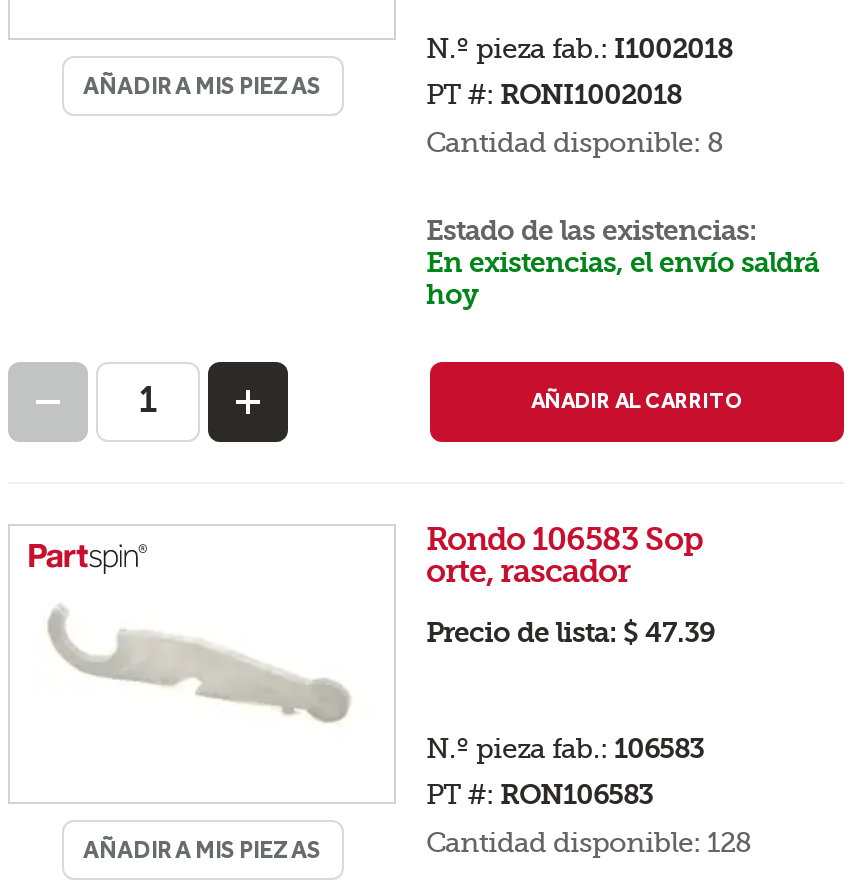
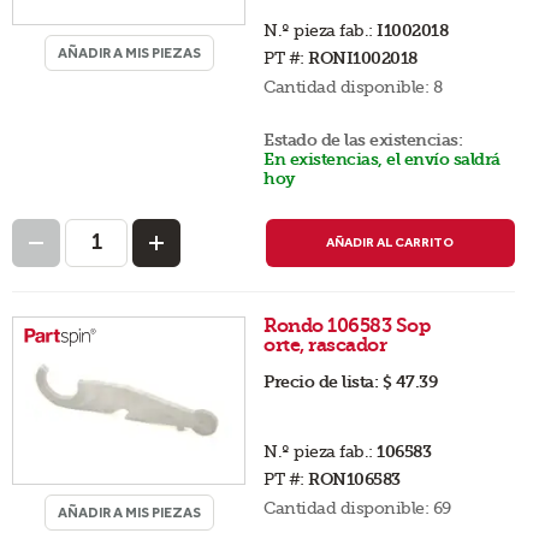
[426,826,750,858] Cantidad disponible: 128 -> [263,498,451,517] Cantidad disponible: 69

